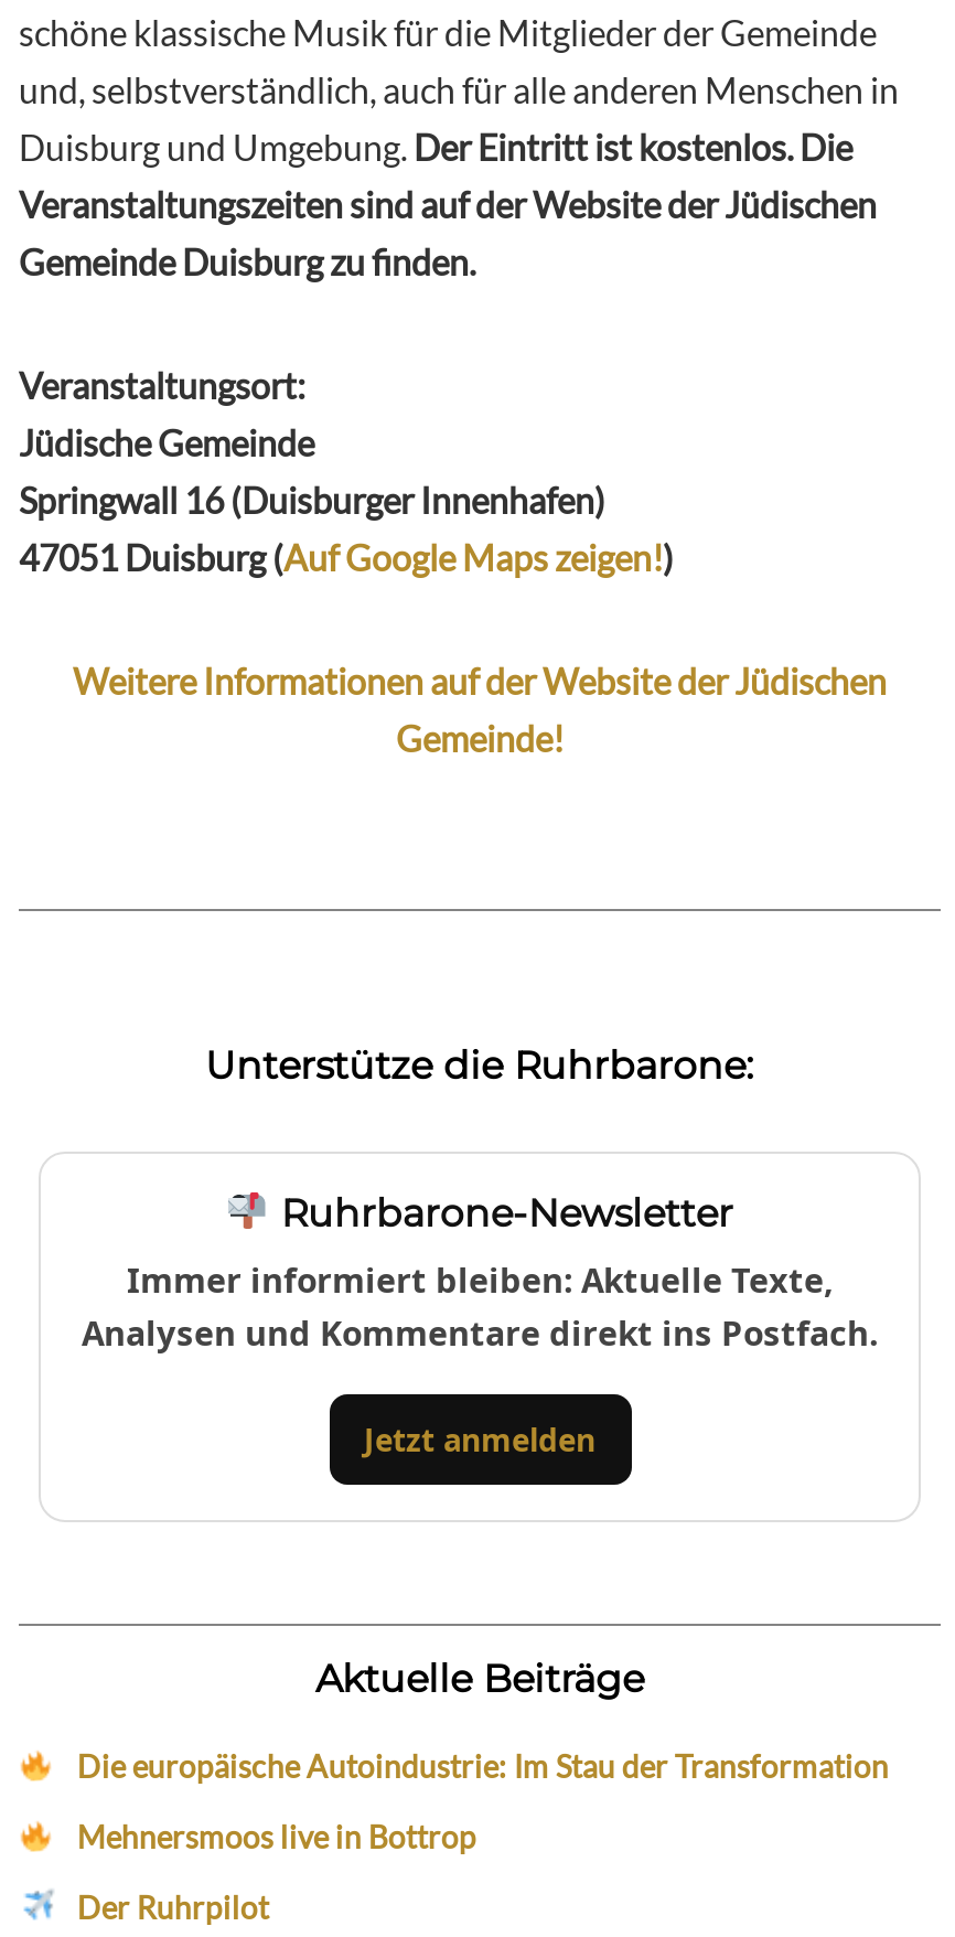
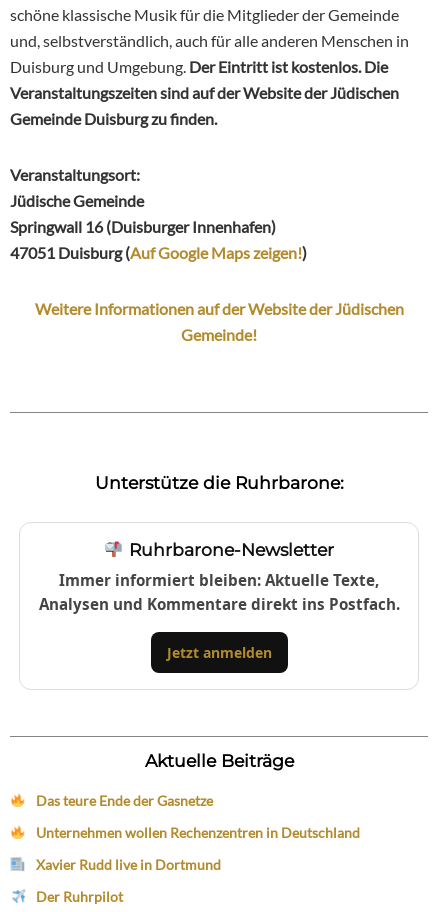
[77,1748,889,1856] Die europäische Autoindustrie: Im Stau der Transformation | Mehnersmoos live in Bottrop -> [36,792,360,873] Das teure Ende der Gasnetze | Unternehmen wollen Rechenzentren in Deutschland | Xavier Rudd live in Dortmund

